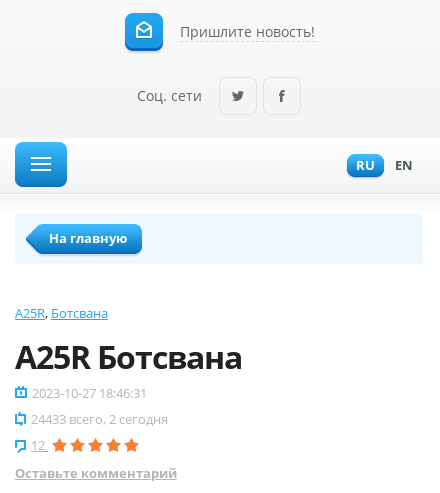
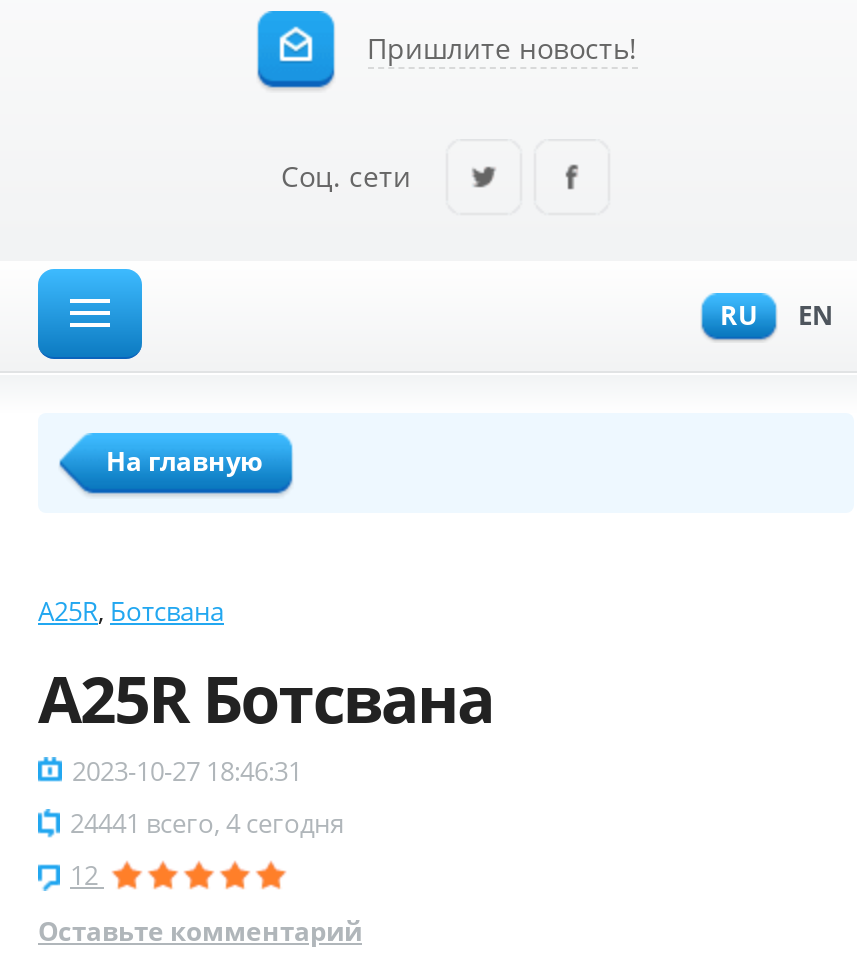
[31,410,168,428] 24433 всего, 2 сегодня -> [70,805,344,841] 24441 всего, 4 сегодня

